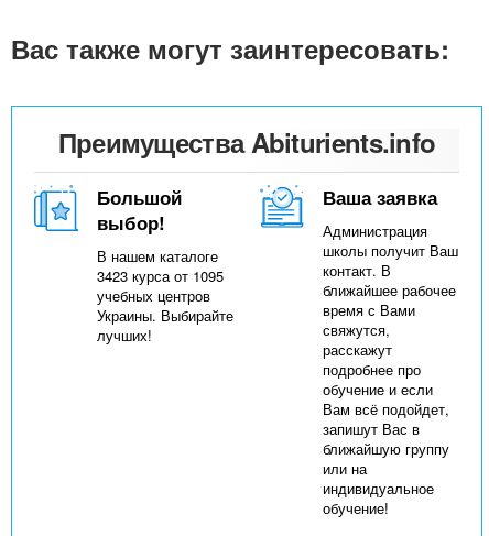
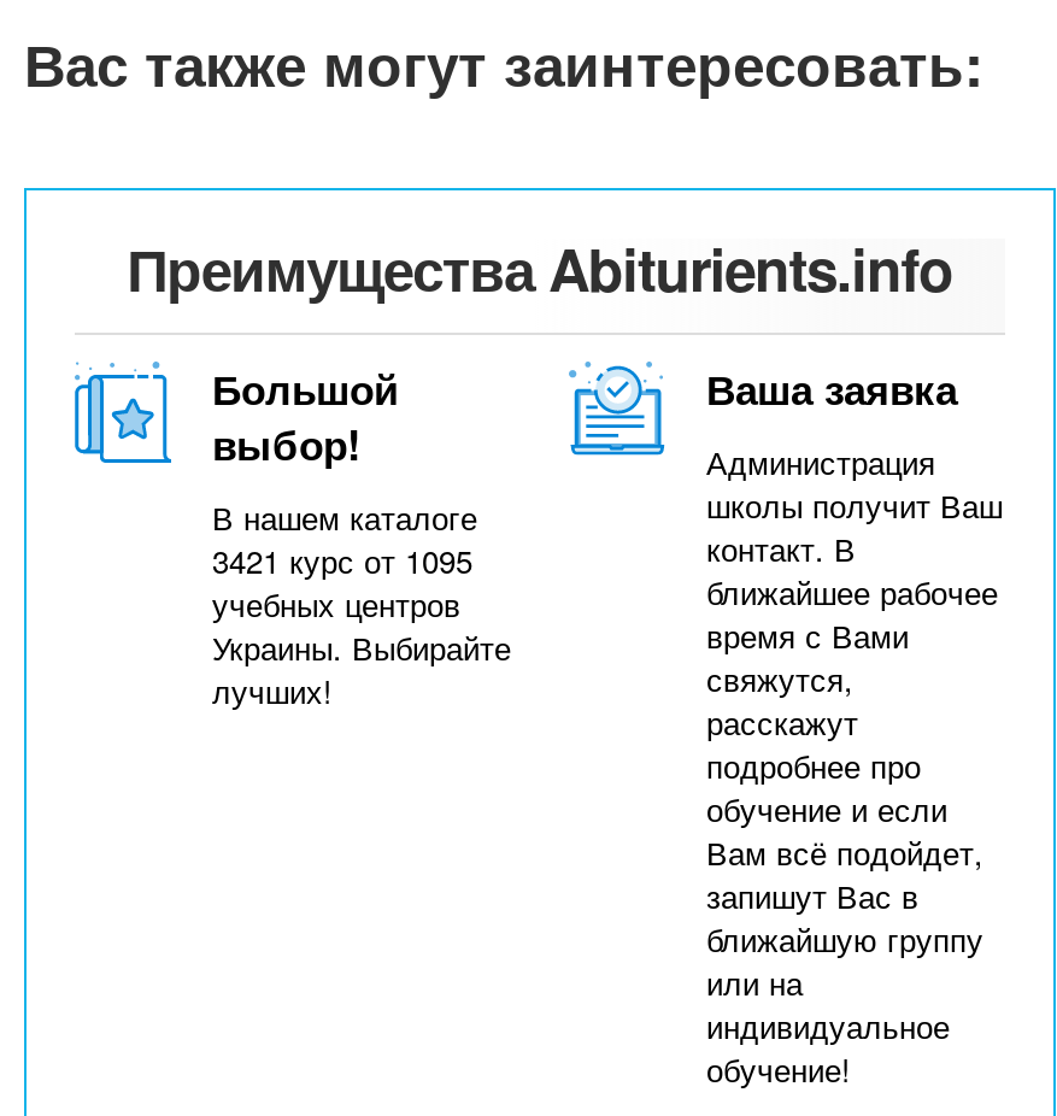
[97,265,224,286] 3423 курса от 1095 -> [212,536,472,582] 3421 курс от 1095

